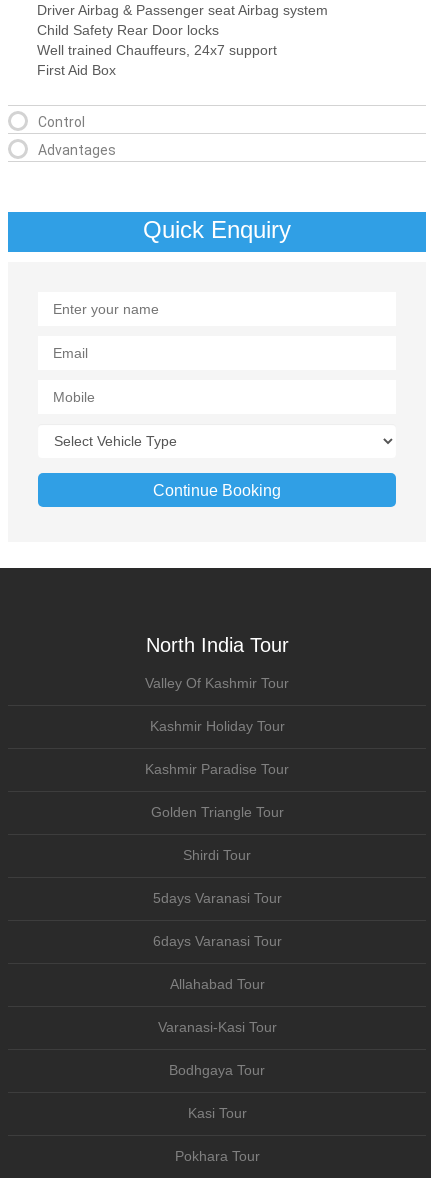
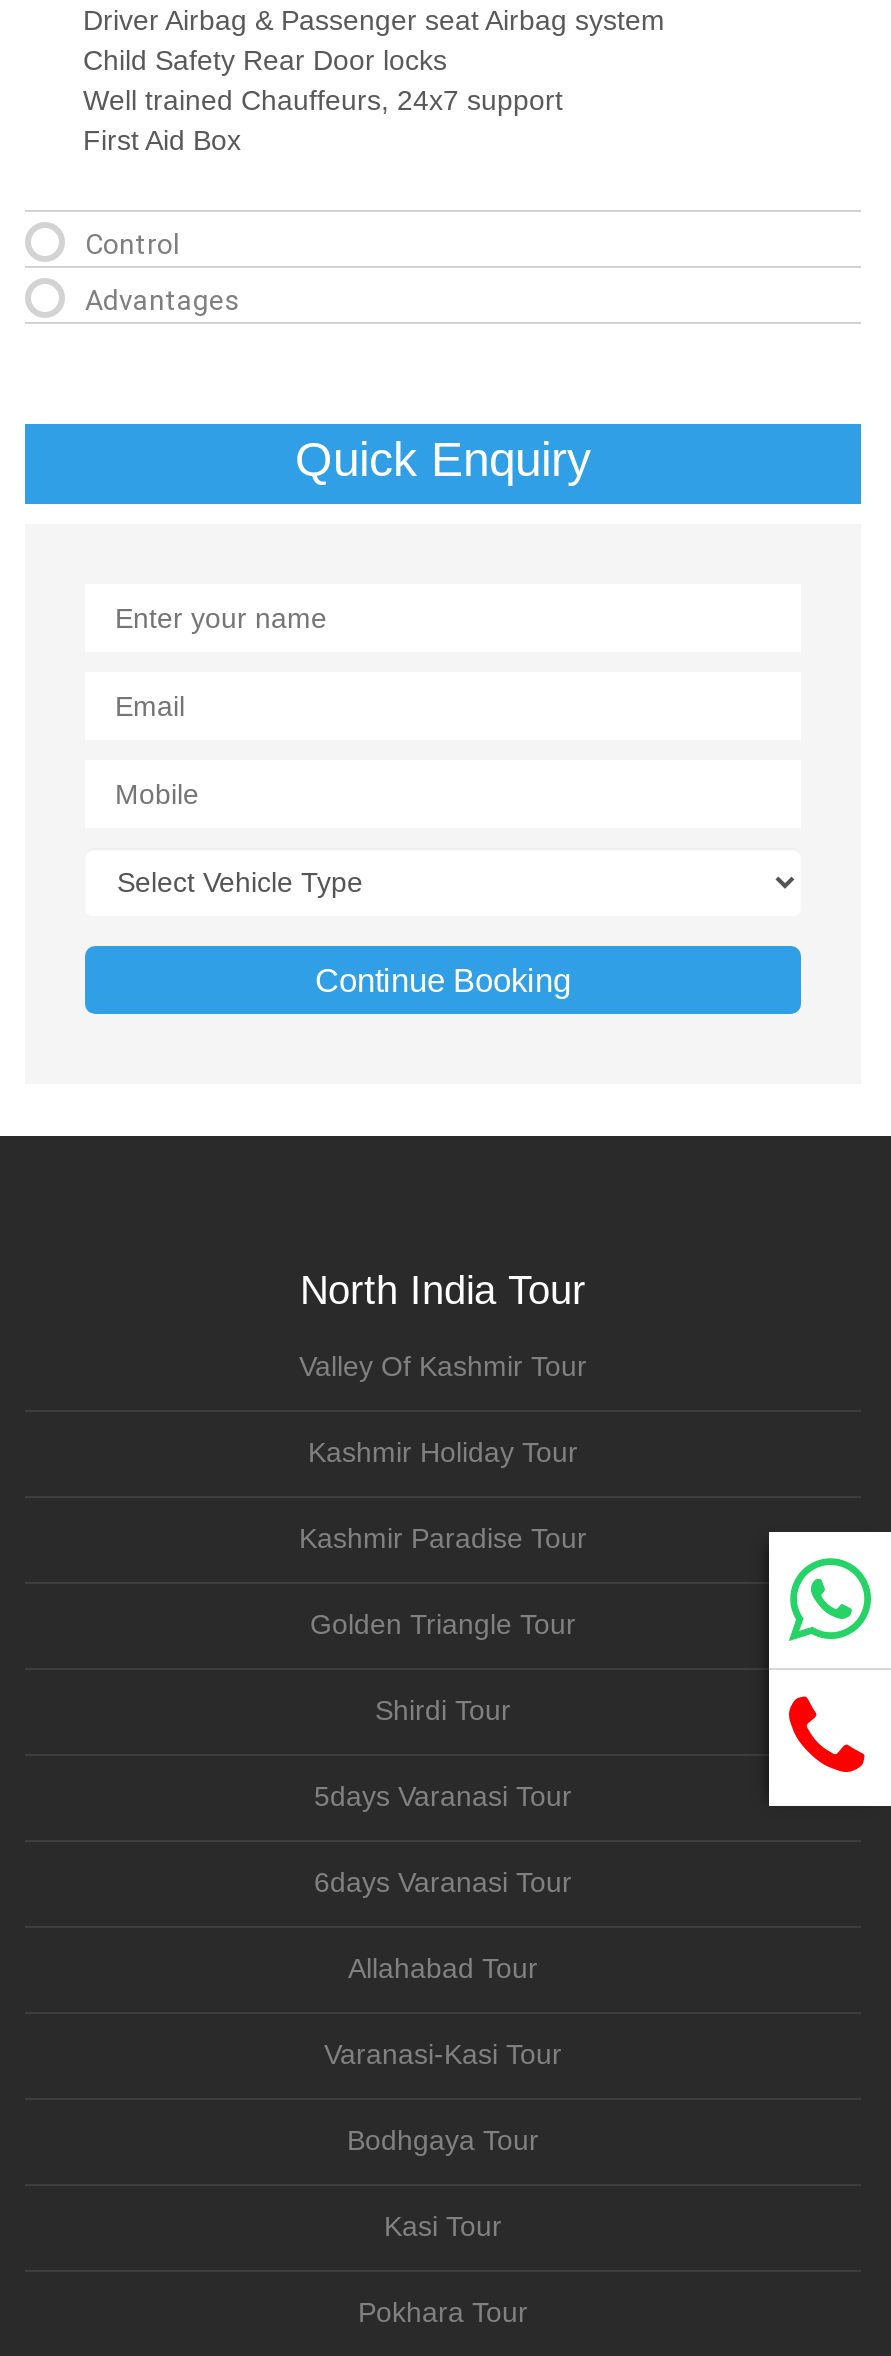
none -> [767,1530,885,1808] [image]

